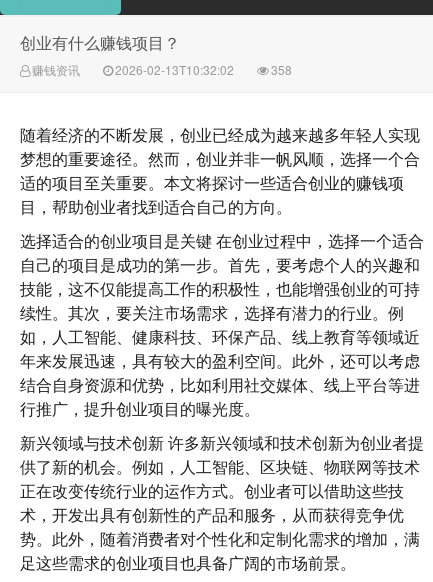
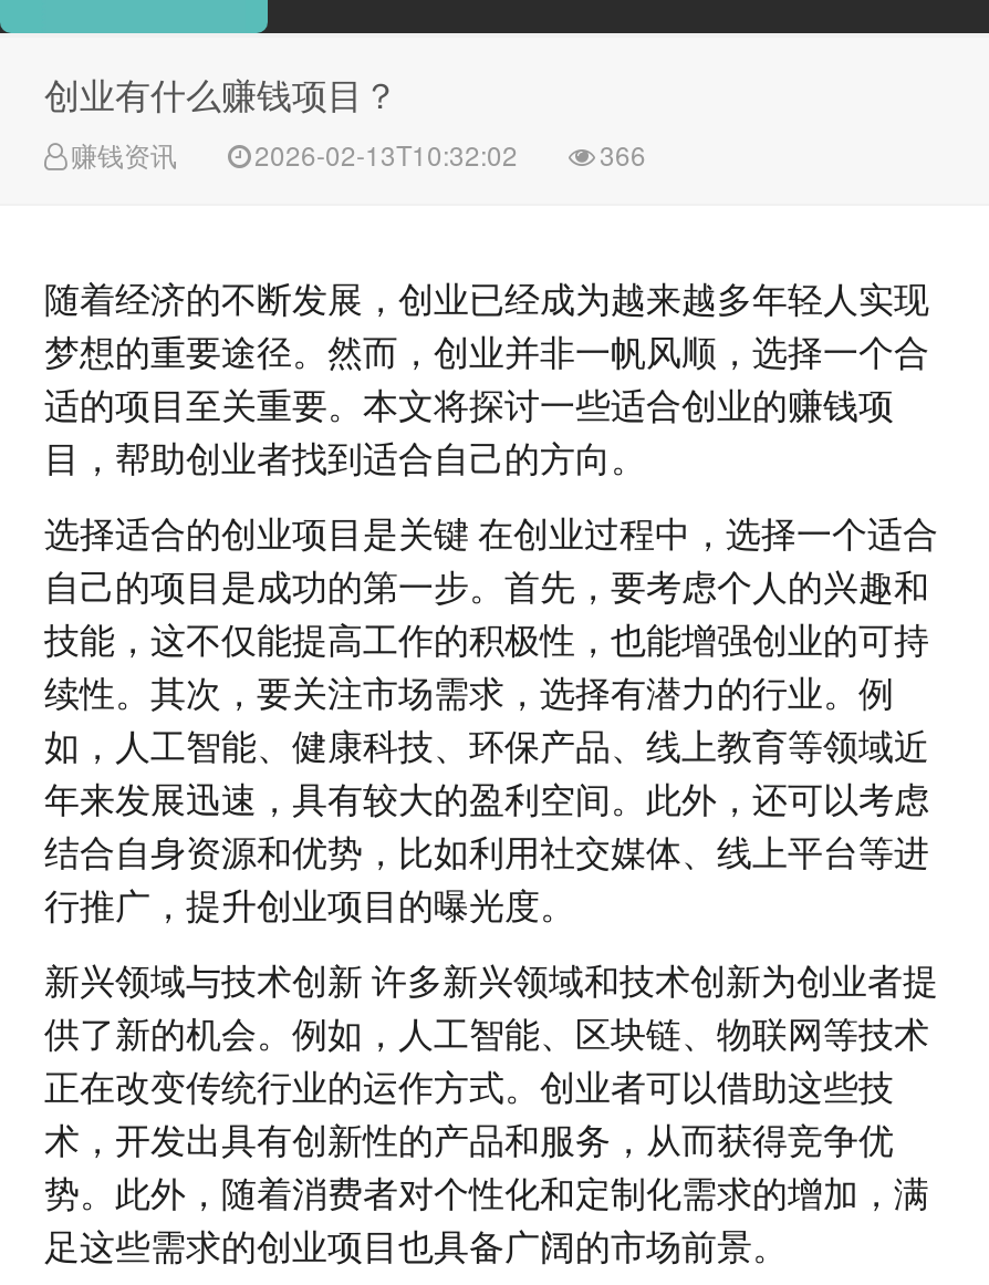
[271,61,292,78] 358 -> [600,135,646,173] 366

